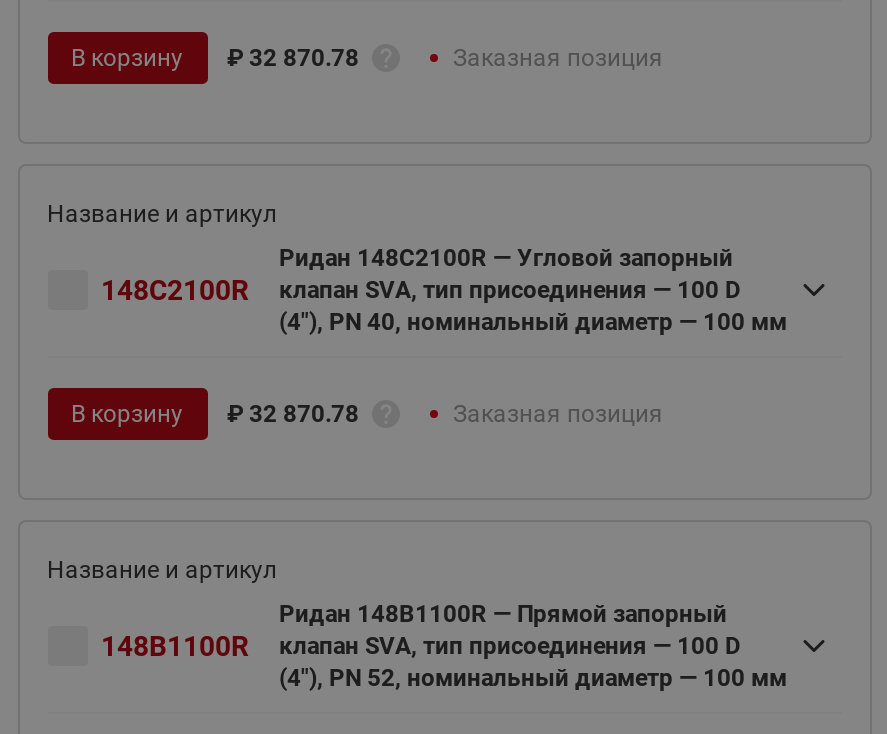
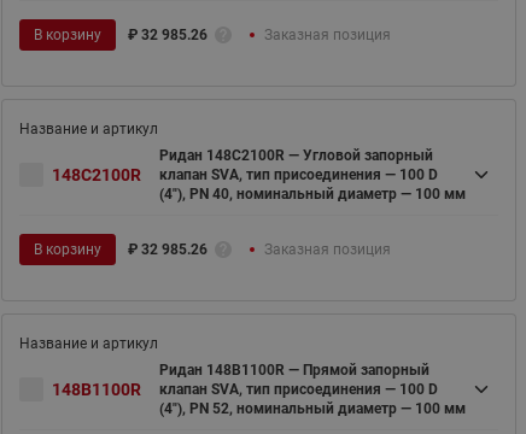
[71,44,359,72] В корзину ₽ 32 870.78 -> [33,27,207,43] В корзину ₽ 32 985.26
[71,400,359,428] В корзину ₽ 32 870.78 -> [33,241,207,258] В корзину ₽ 32 985.26

